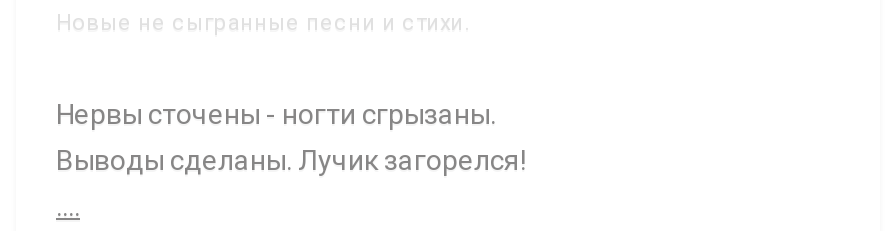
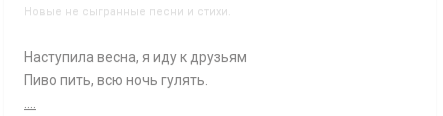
[56,98,526,176] Нервы сточены - ногти сгрызаны. | Выводы сделаны. Лучик загорелся! -> [24,49,247,88] Наступила весна, я иду к друзьям | Пиво пить, всю ночь гулять.

